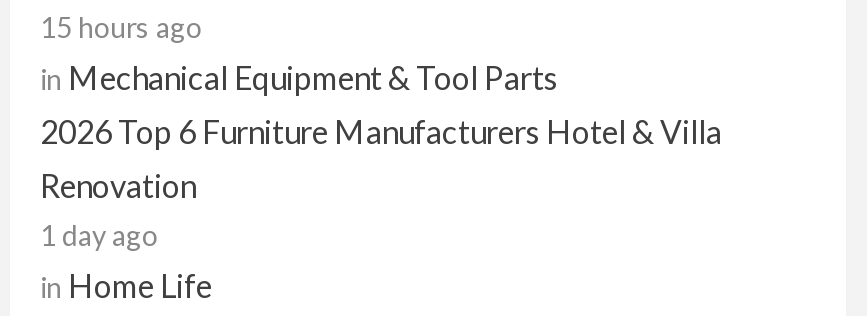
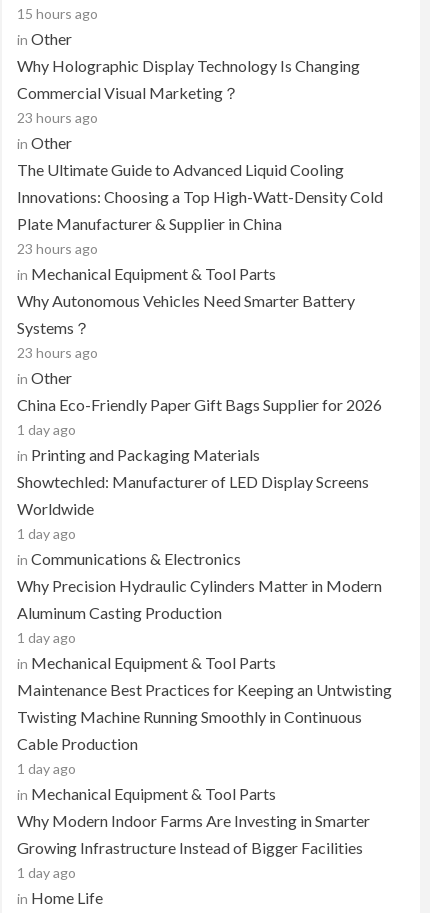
none -> [17,29,383,257] in Other | Why Holographic Display Technology Is Changing | Commercial Visual Marketing？ | 23 hours ago | in Other | The Ultimate Guide to Advanced Liquid Cooling | Innovations: Choosing a Top High-Watt-Density Cold | Plate Manufacturer & Supplier in China | 23 hours ago
[40,112,722,204] 2026 Top 6 Furniture Manufacturers Hotel & Villa | Renovation -> [17,291,392,857] Why Autonomous Vehicles Need Smarter Battery | Systems？ | 23 hours ago | in Other | China Eco-Friendly Paper Gift Bags Supplier for 2026 | 1 day ago | in Printing and Packaging Materials | Showtechled: Manufacturer of LED Display Screens | Worldwide | 1 day ago | in Communications & Electronics | Why Precision Hydraulic Cylinders Matter in Modern | Aluminum Casting Production | 1 day ago | in Mechanical Equipment & Tool Parts | Maintenance Best Practices for Keeping an Untwisting | Twisting Machine Running Smoothly in Continuous | Cable Production | 1 day ago | in Mechanical Equipment & Tool Parts | Why Modern Indoor Farms Are Investing in Smarter | Growing Infrastructure Instead of Bigger Facilities

